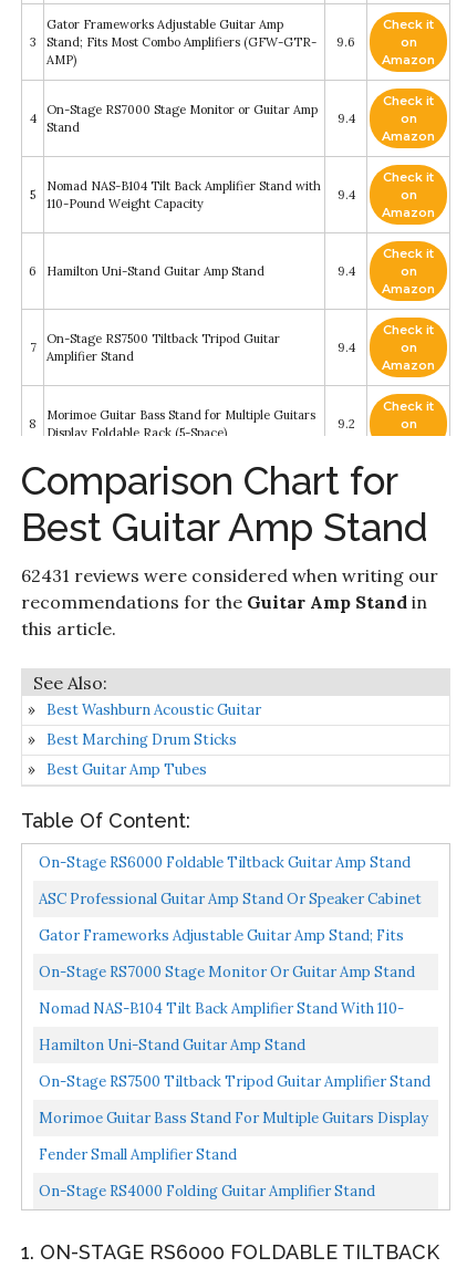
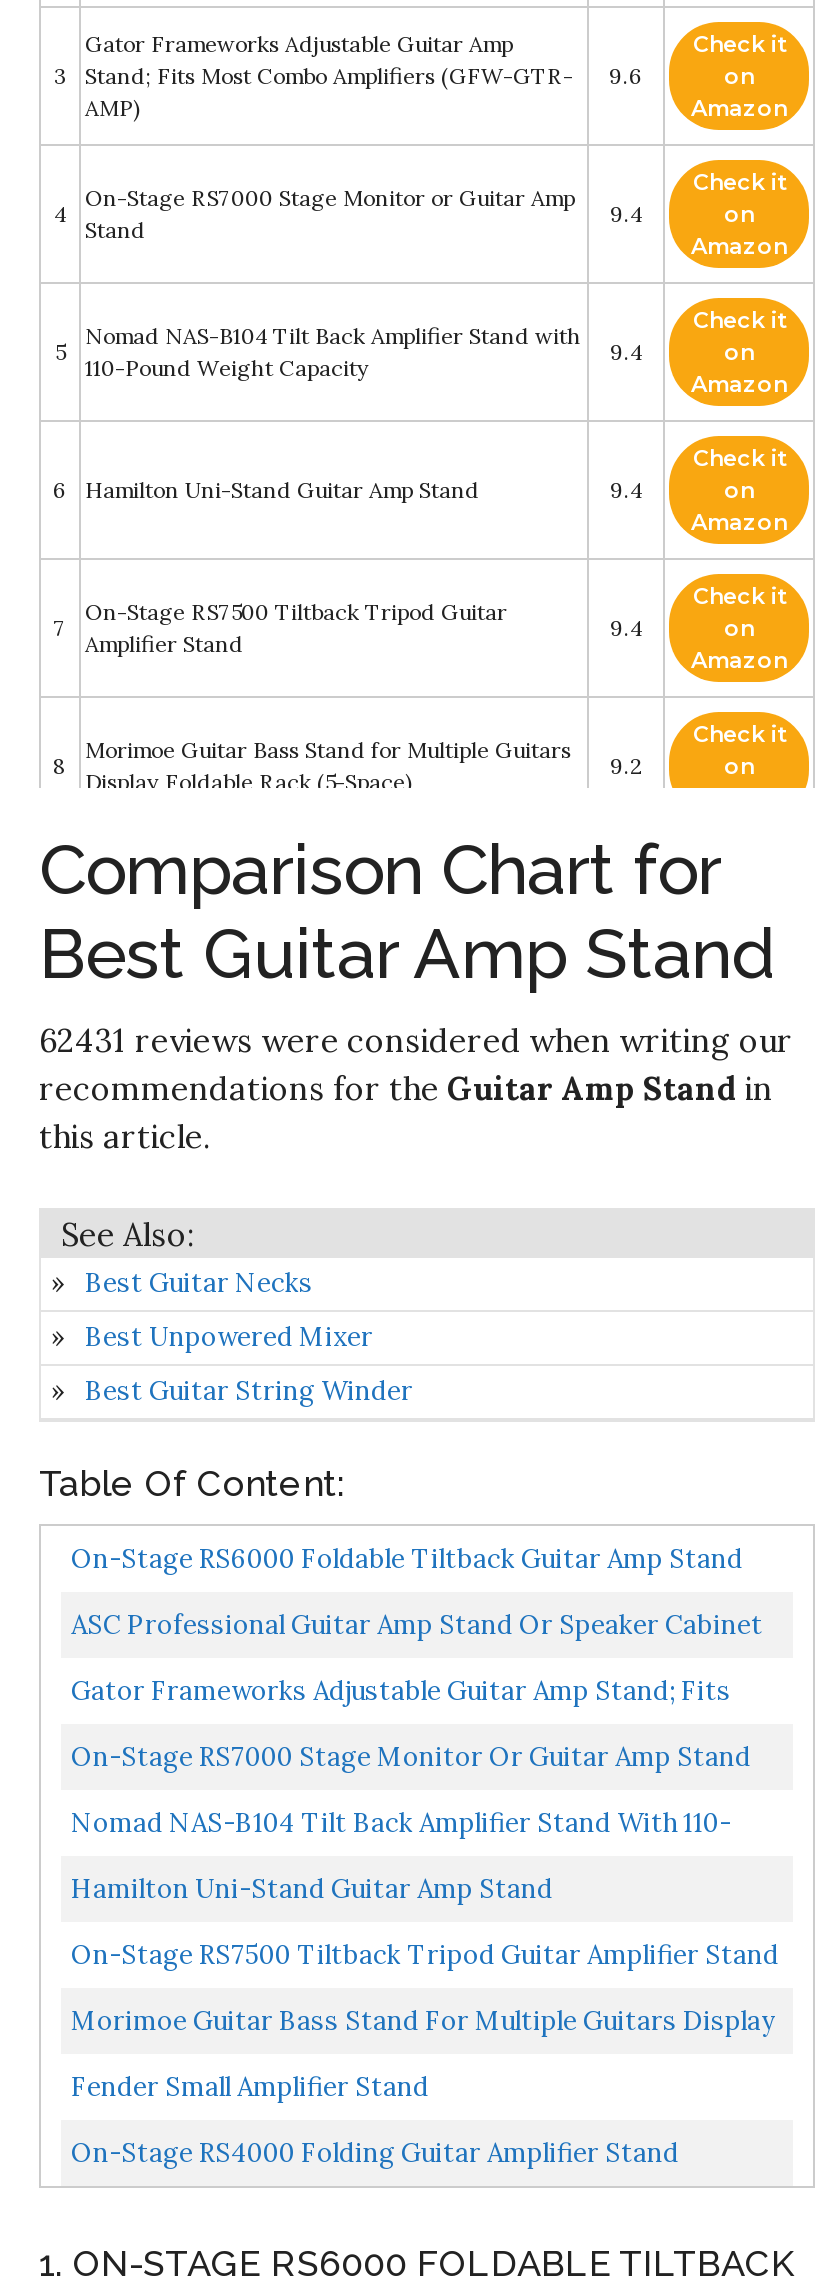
[46,700,261,719] Best Washburn Acoustic Guitar -> [85,1266,313,1300] Best Guitar Necks
[46,730,237,749] Best Marching Drum Sticks -> [85,1320,373,1354] Best Unpowered Mixer
[46,760,207,779] Best Guitar Amp Tubes -> [85,1374,413,1408] Best Guitar String Winder

